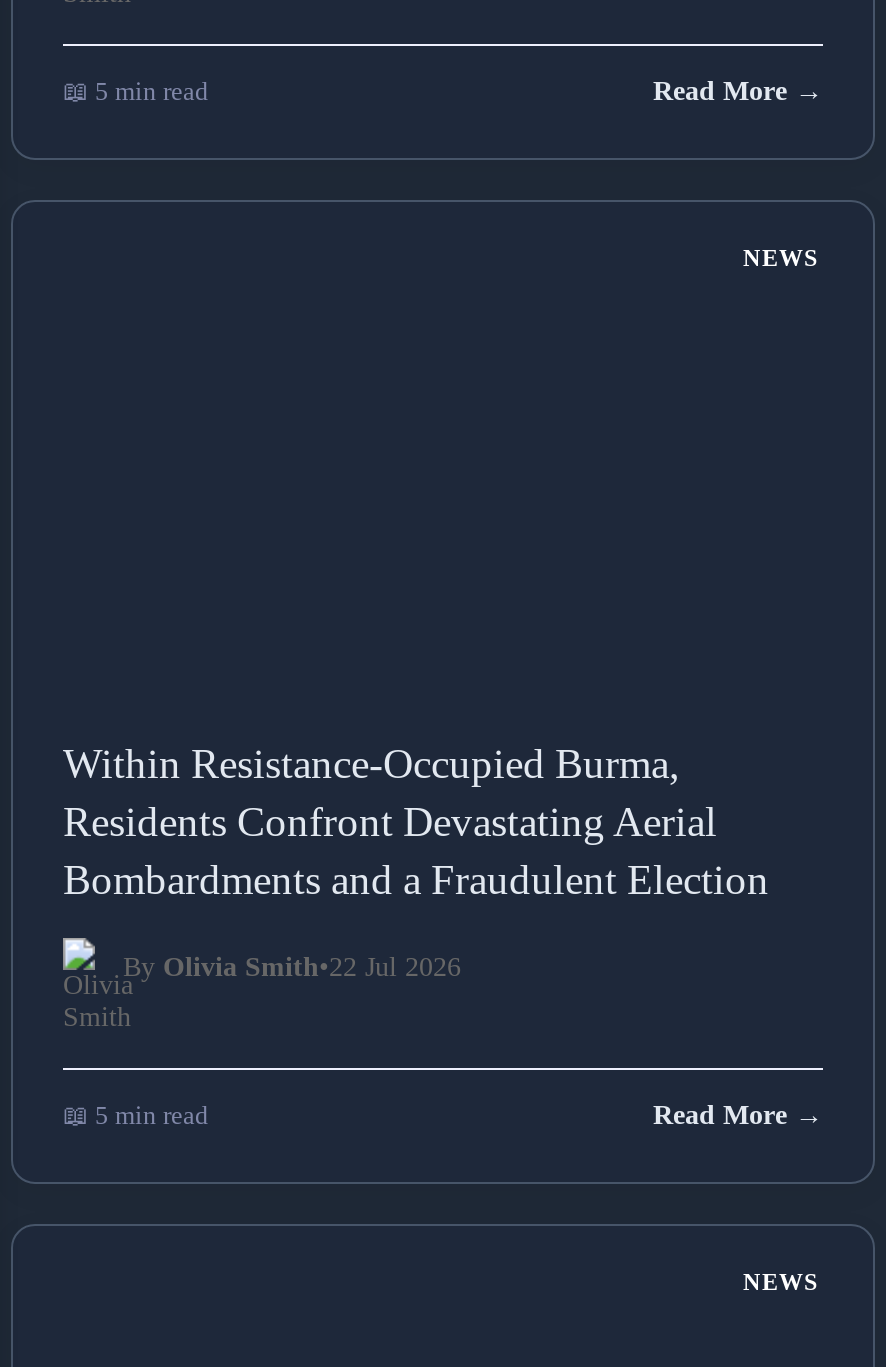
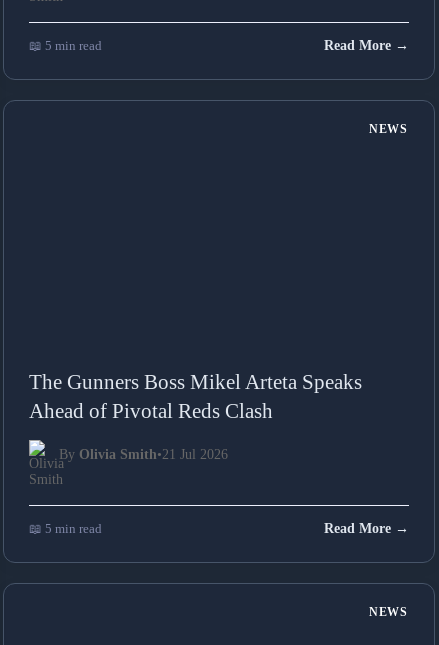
[63,739,769,901] Within Resistance-Occupied Burma, | Residents Confront Devastating Aerial | Bombardments and a Fraudulent Election -> [29,369,362,421] The Gunners Boss Mikel Arteta Speaks | Ahead of Pivotal Reds Clash
[123,951,461,981] By Olivia Smith•22 Jul 2026 -> [59,446,228,461] By Olivia Smith•21 Jul 2026

